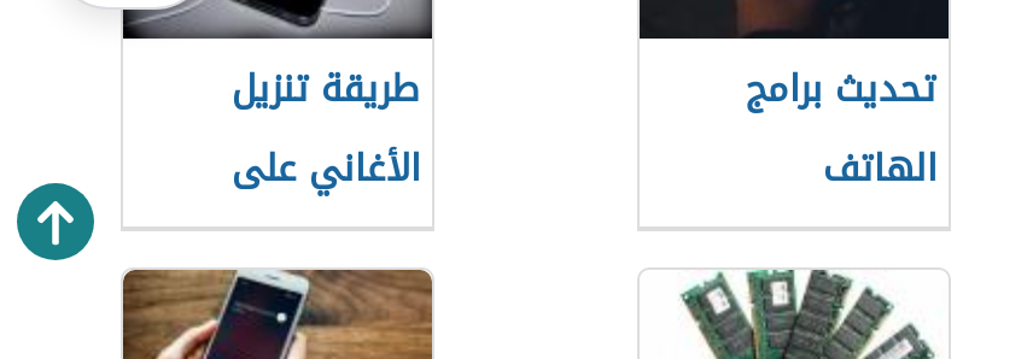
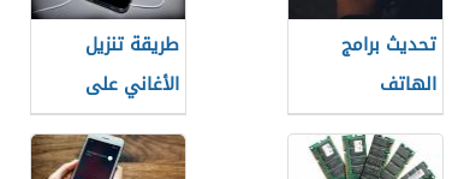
[14,181,97,263] [image] -> none

